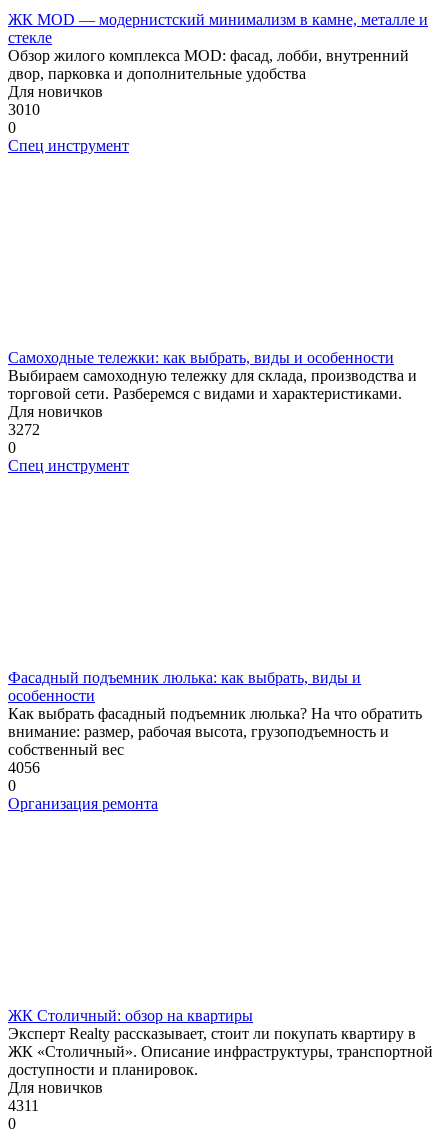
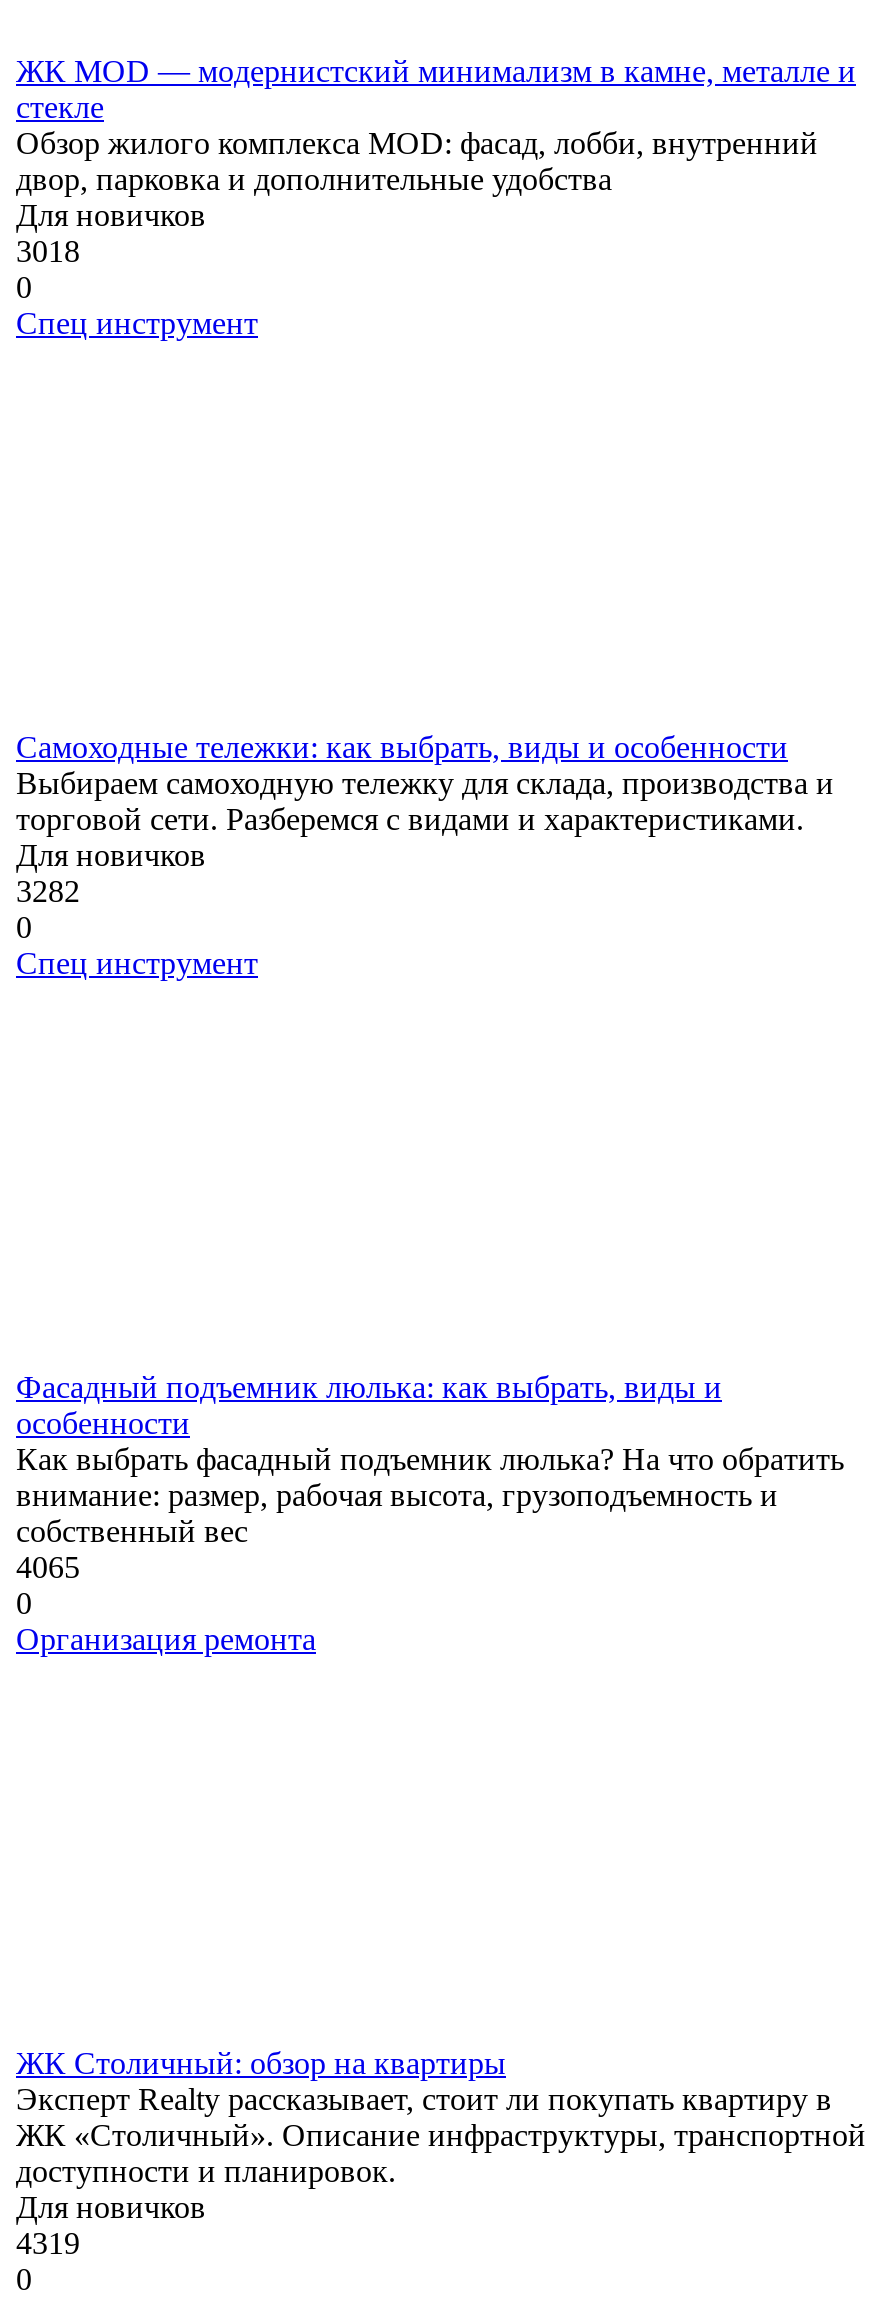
[8,101,40,118] 3010 -> [16,234,80,268] 3018
[8,421,40,438] 3272 -> [16,874,80,908] 3282
[8,759,40,776] 4056 -> [16,1550,80,1584] 4065
[8,1097,39,1114] 4311 -> [16,2226,80,2260] 4319

